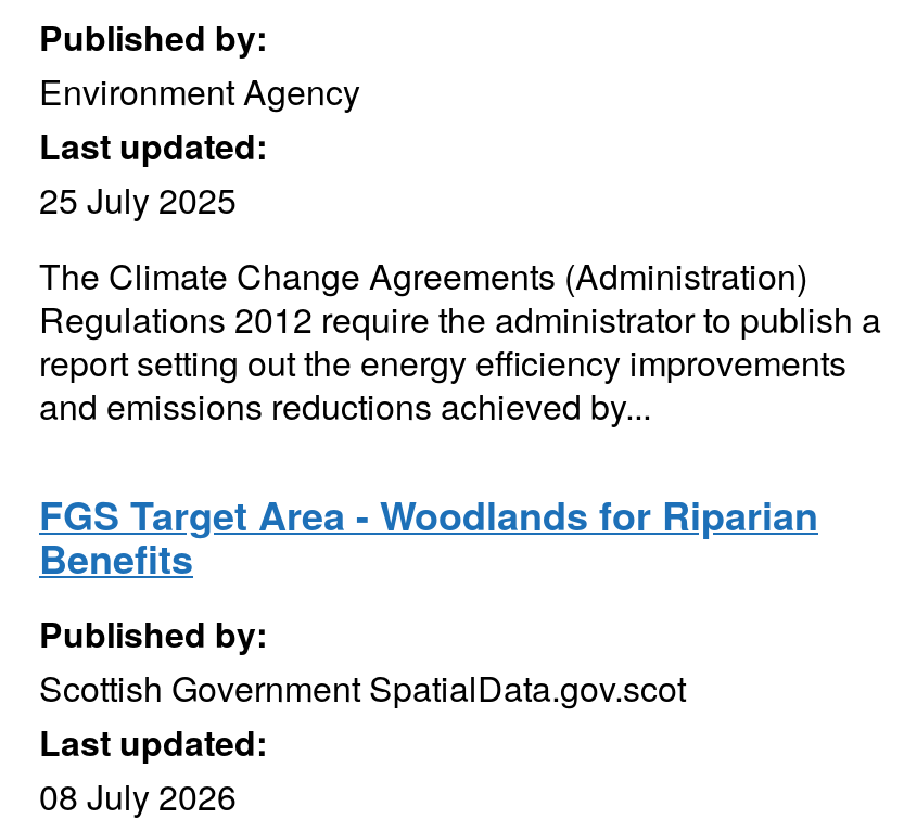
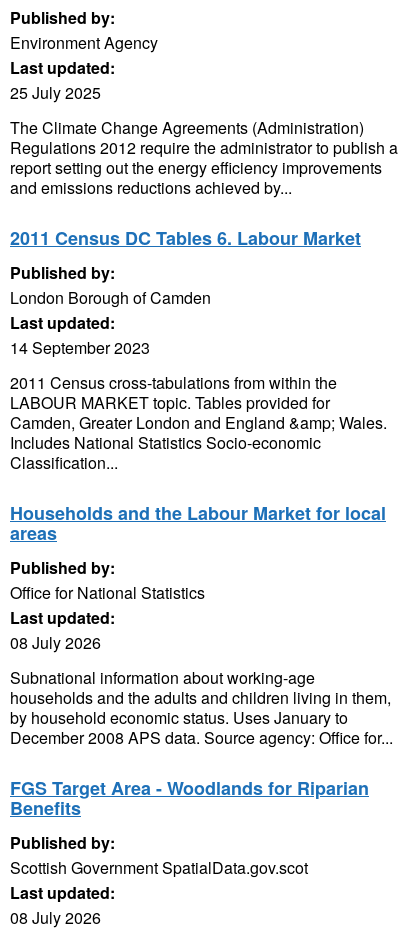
none -> [10,225,393,749] 2011 Census DC Tables 6. Labour Market | Published by: | London Borough of Camden | Last updated: | 14 September 2023 | 2011 Census cross-tabulations from within the | LABOUR MARKET topic. Tables provided for | Camden, Greater London and England &amp; Wales. | Includes National Statistics Socio-economic | Classification... | Households and the Labour Market for local | areas | Published by: | Office for National Statistics | Last updated: | 08 July 2026 | Subnational information about working-age | households and the adults and children living in them, | by household economic status. Uses January to | December 2008 APS data. Source agency: Office for...

